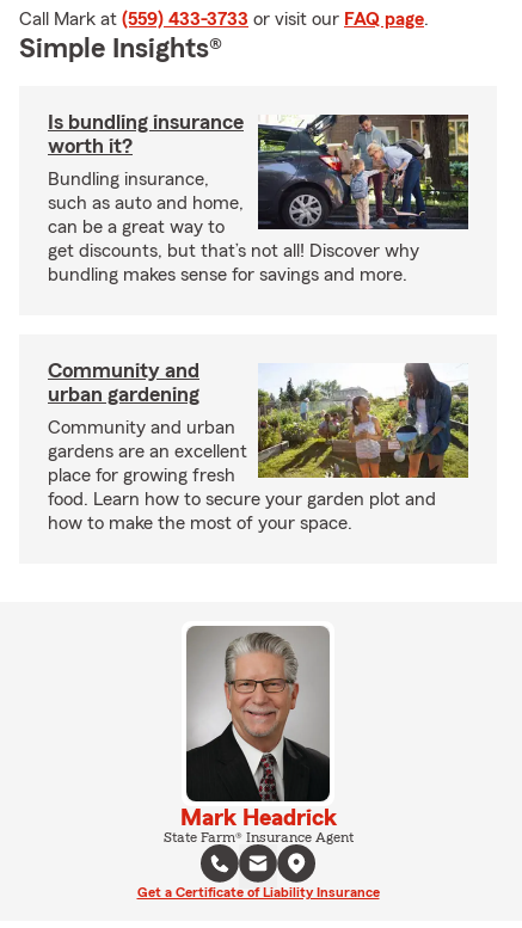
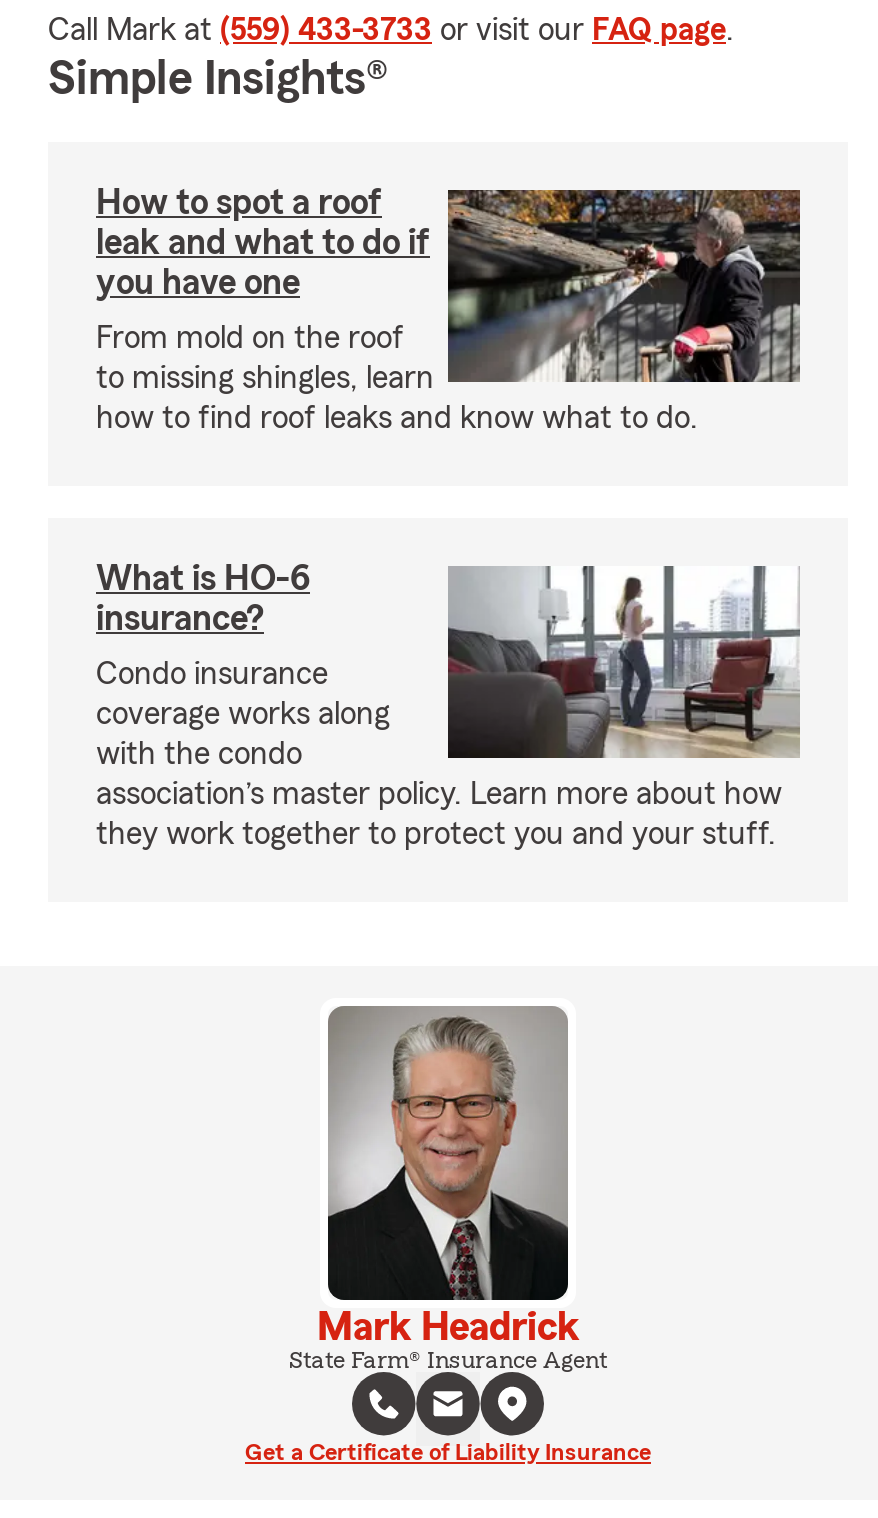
[48,111,244,156] Is bundling insurance | worth it? -> [96,184,430,300] How to spot a roof | leak and what to do if | you have one
[48,115,469,284] [image] | Bundling insurance, | such as auto and home, | can be a great way to | get discounts, but that’s not all! Discover why | bundling makes sense for savings and more. -> [96,188,800,434] [image] | From mold on the roof | to missing shingles, learn | how to find roof leaks and know what to do.
[48,359,199,405] Community and | urban gardening -> [96,560,310,636] What is HO-6 | insurance?
[48,362,469,533] [image] | Community and urban | gardens are an excellent | place for growing fresh | food. Learn how to secure your garden plot and | how to make the most of your space. -> [96,564,800,850] [image] | Condo insurance | coverage works along | with the condo | association’s master policy. Learn more about how | they work together to protect you and your stuff.

